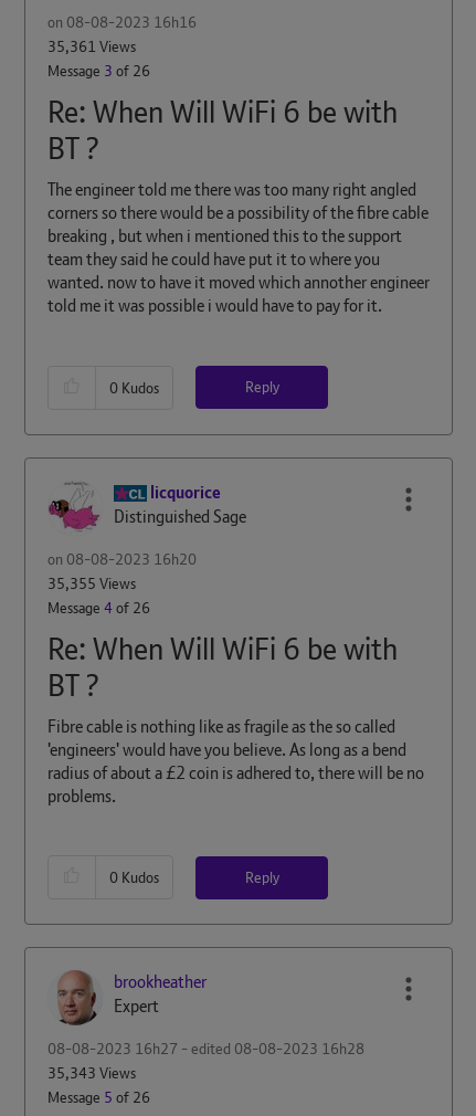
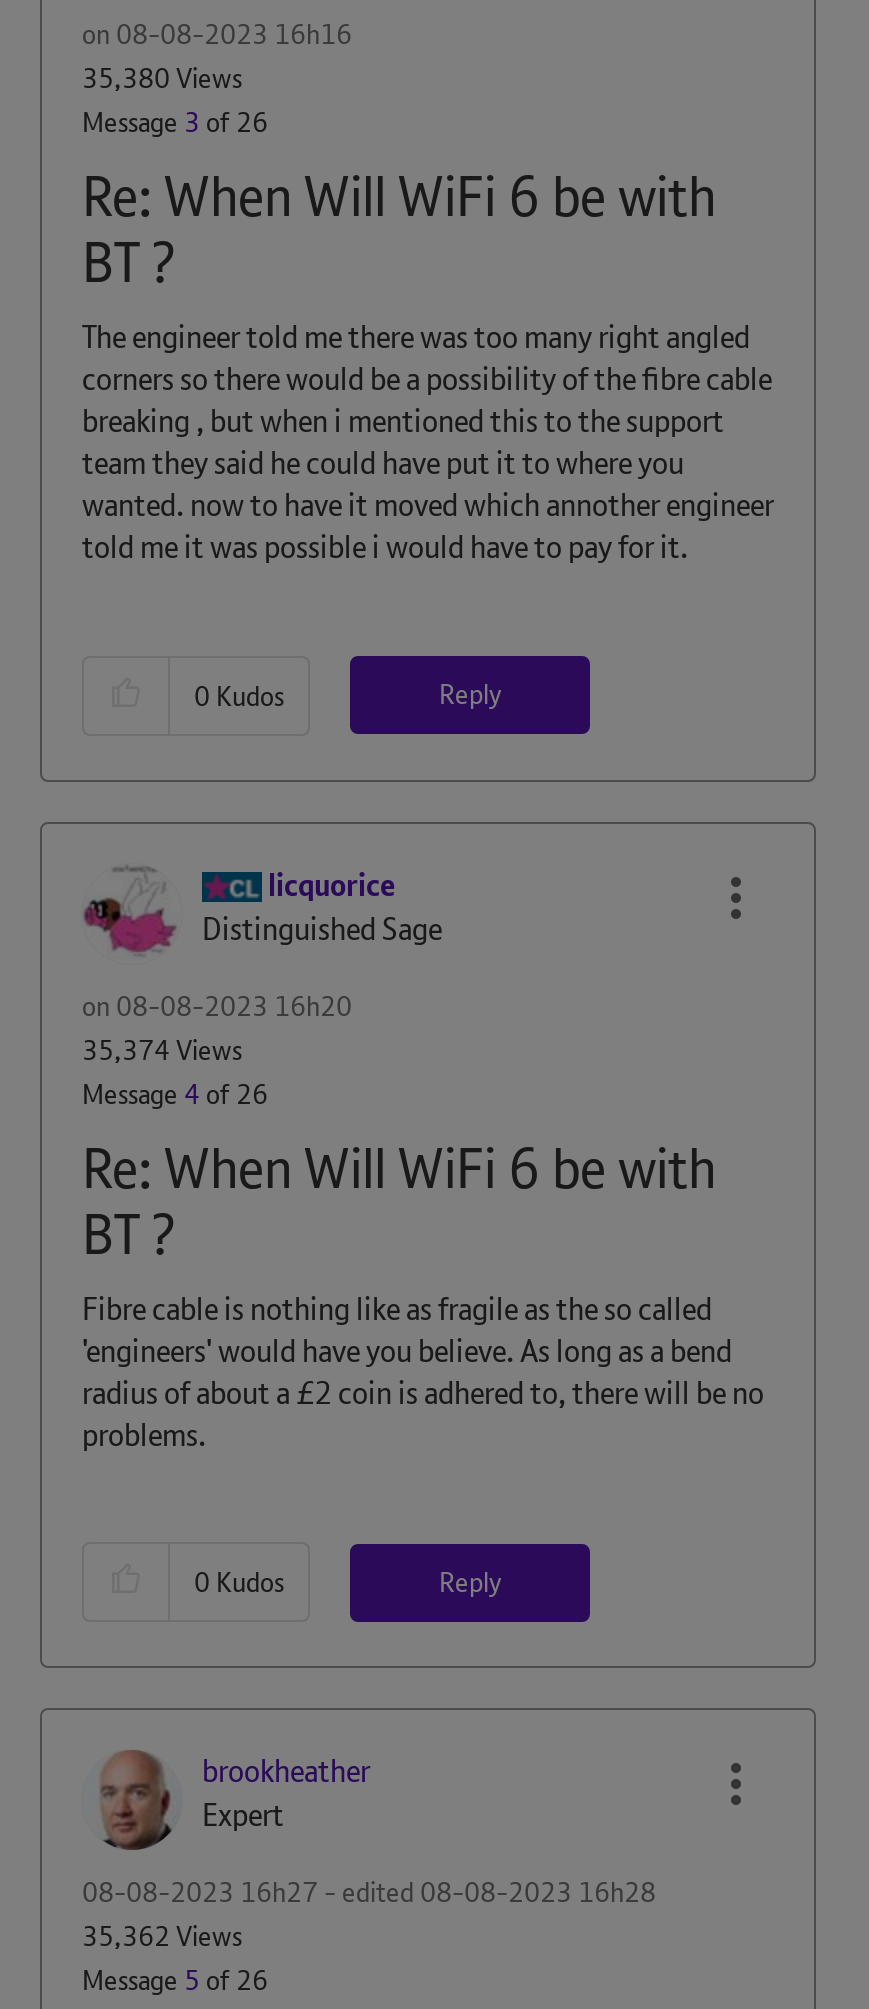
[47,36,136,56] 35,361 Views -> [82,60,242,96] 35,380 Views
[47,573,136,593] 35,355 Views -> [82,1031,242,1067] 35,374 Views
[47,1063,136,1083] 35,343 Views -> [82,1918,242,1954] 35,362 Views

